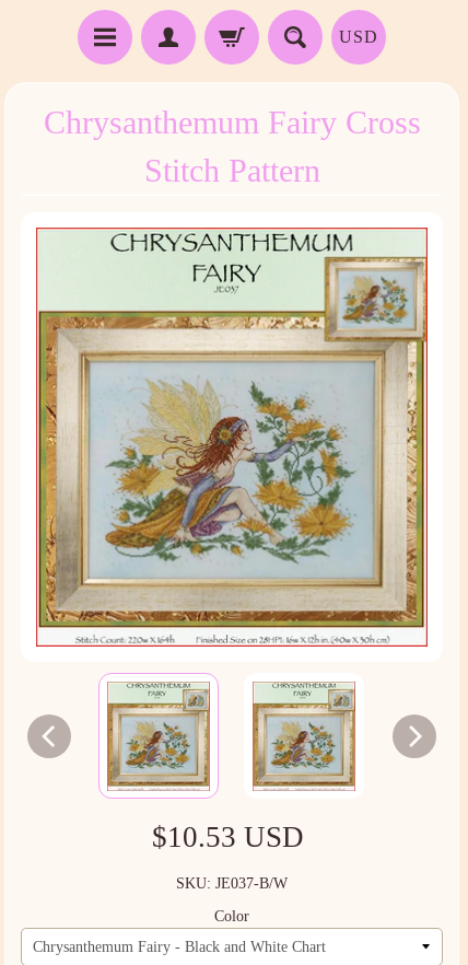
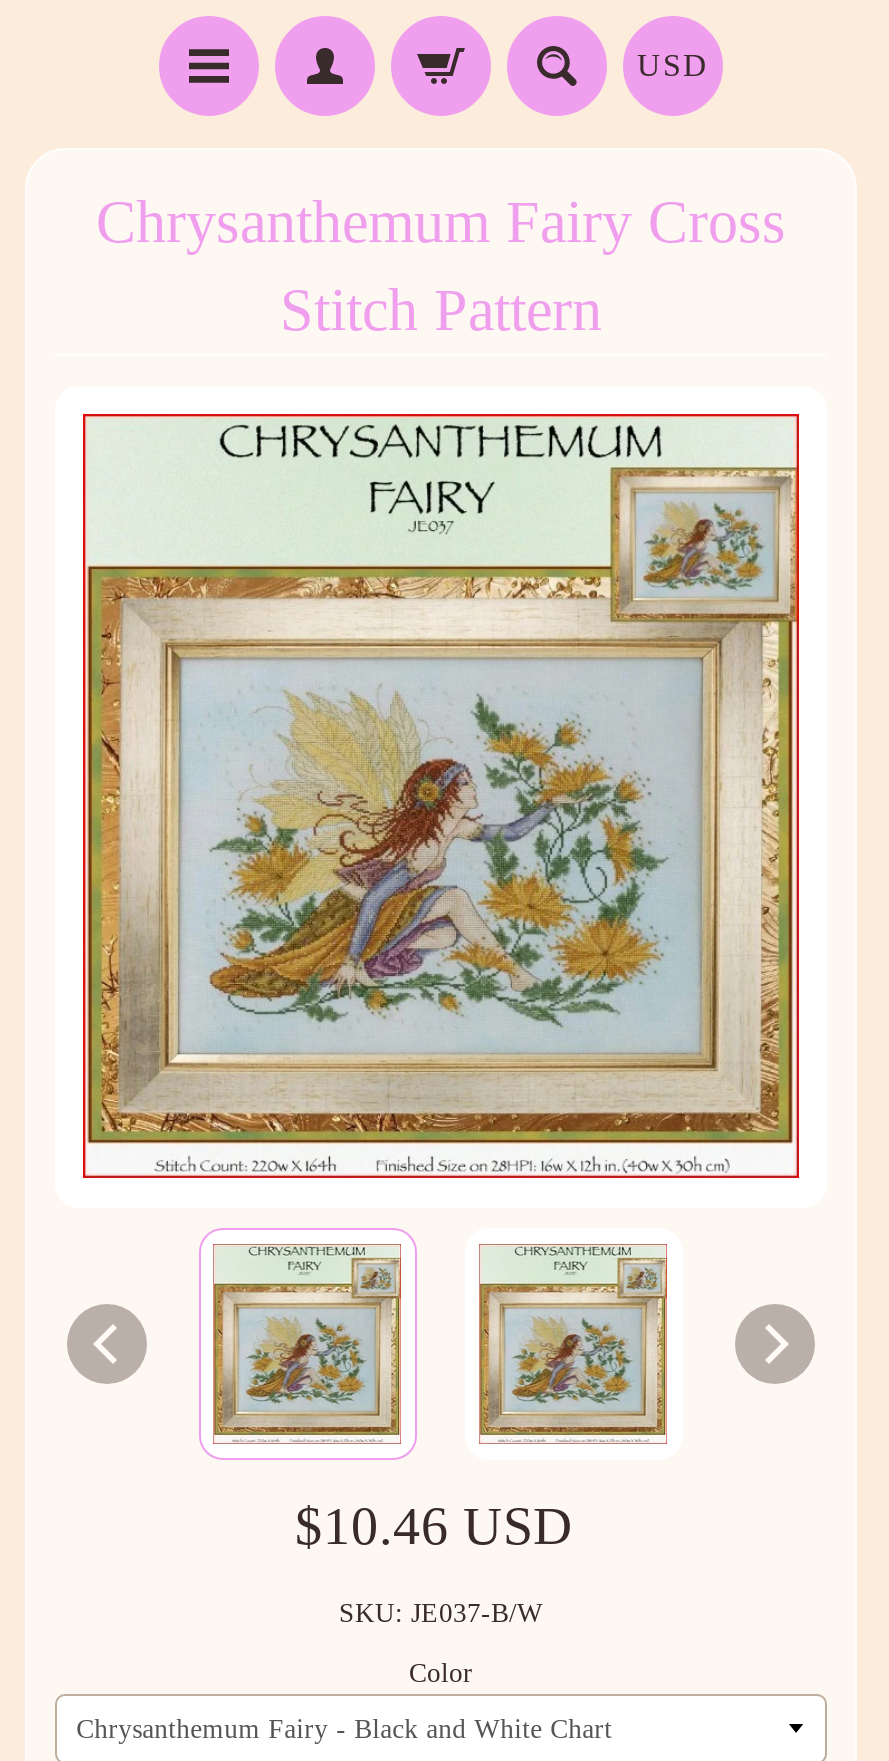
[152,820,304,853] $10.53 USD -> [295,1497,573,1557] $10.46 USD

